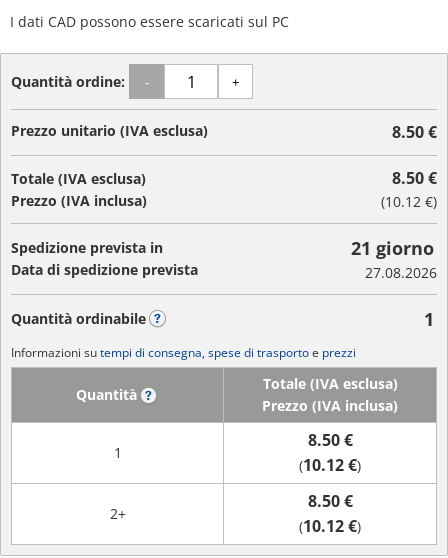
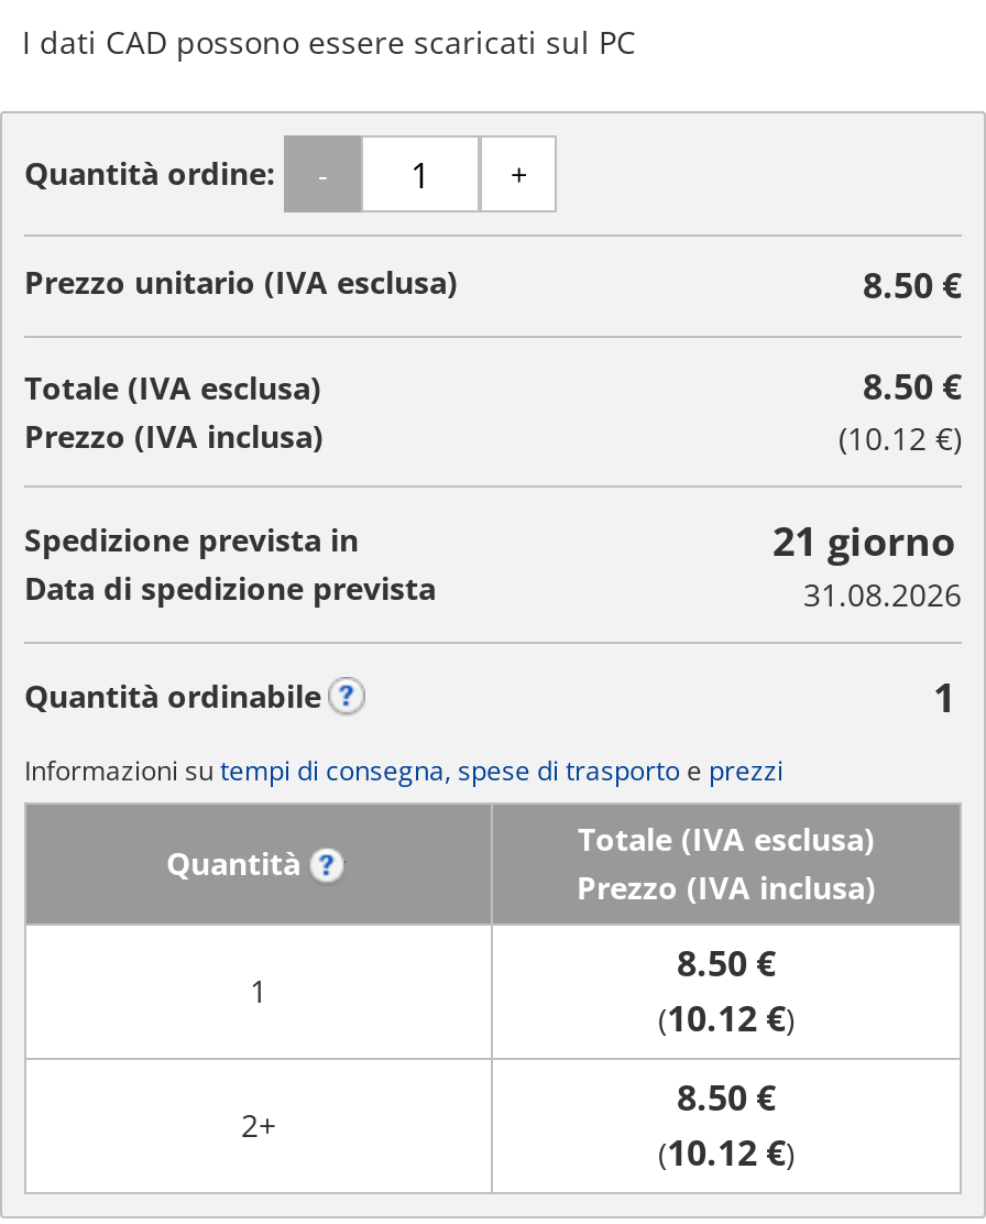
[365,263,437,282] 27.08.2026 -> [803,573,962,615] 31.08.2026

